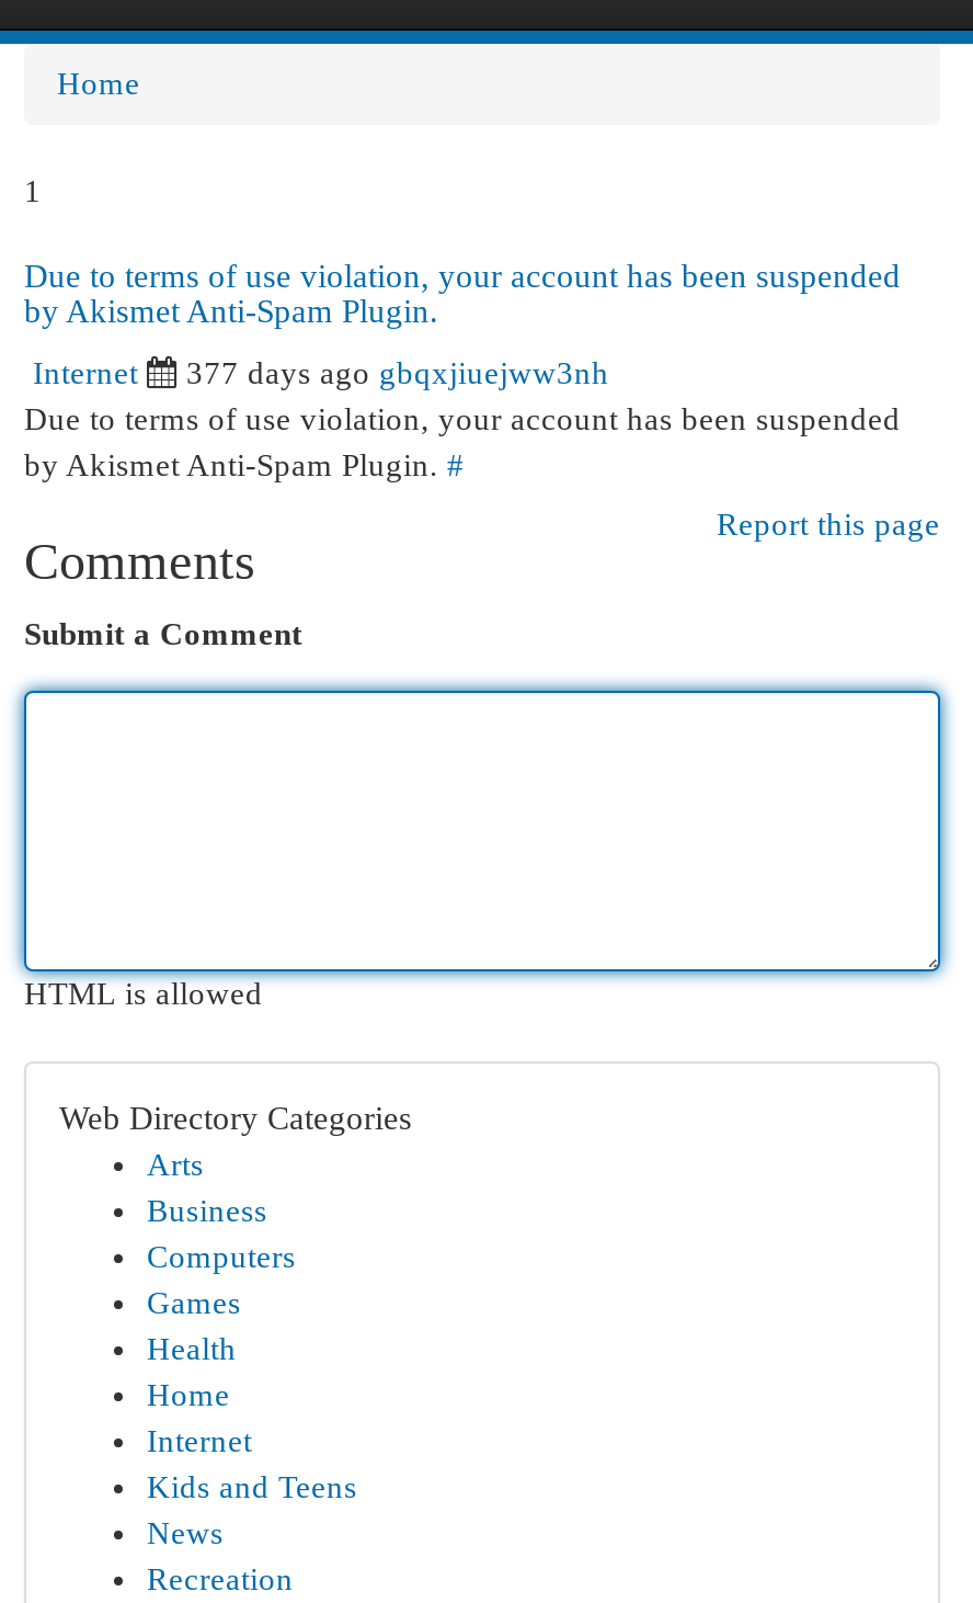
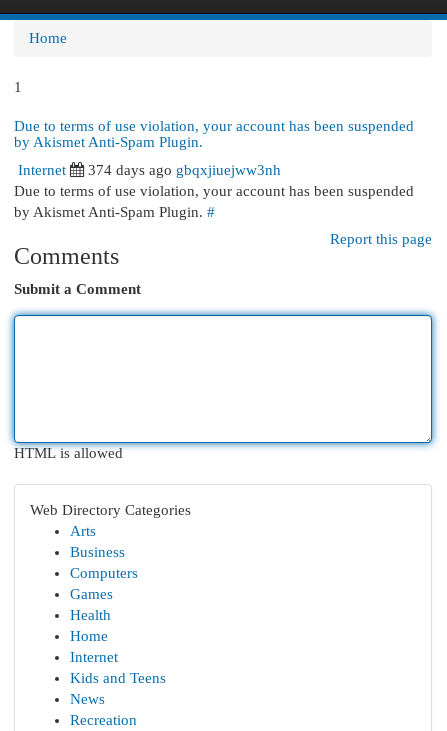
[186,355,609,390] 377 days ago gbqxjiuejww3nh -> [88,162,281,178] 374 days ago gbqxjiuejww3nh

